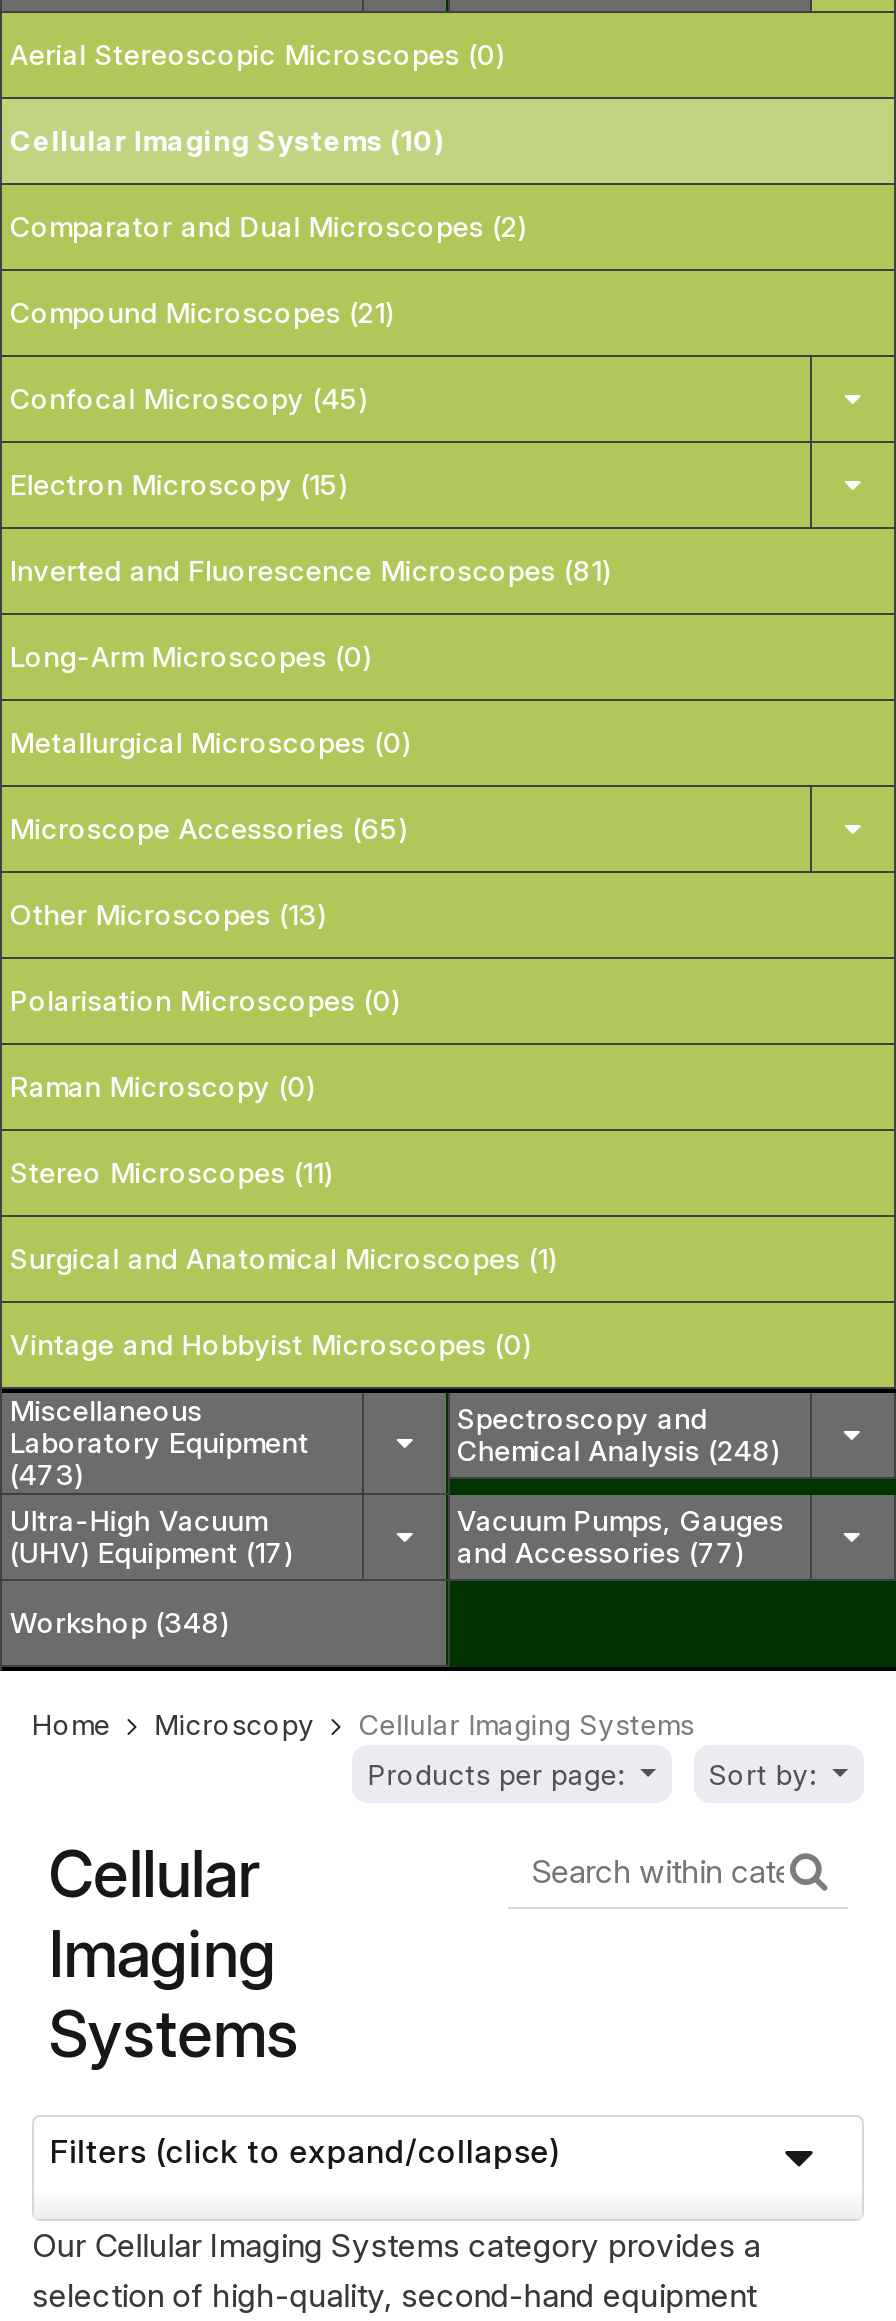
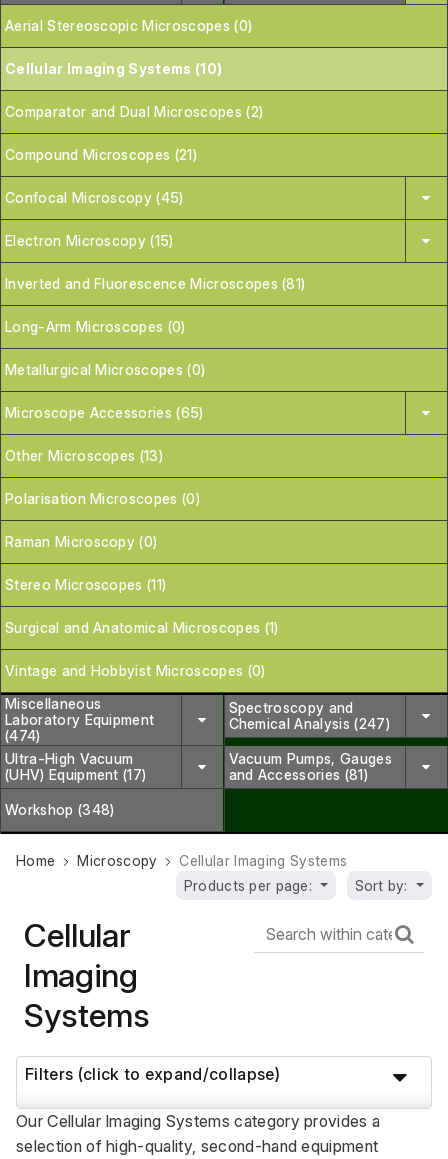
[457,1433,780,1467] Chemical Analysis (248) -> [228,715,390,732] Chemical Analysis (247)
[10,1457,83,1491] (473) -> [5,727,41,744] (474)
[457,1535,744,1569] and Accessories (77) -> [228,766,368,783] and Accessories (81)

